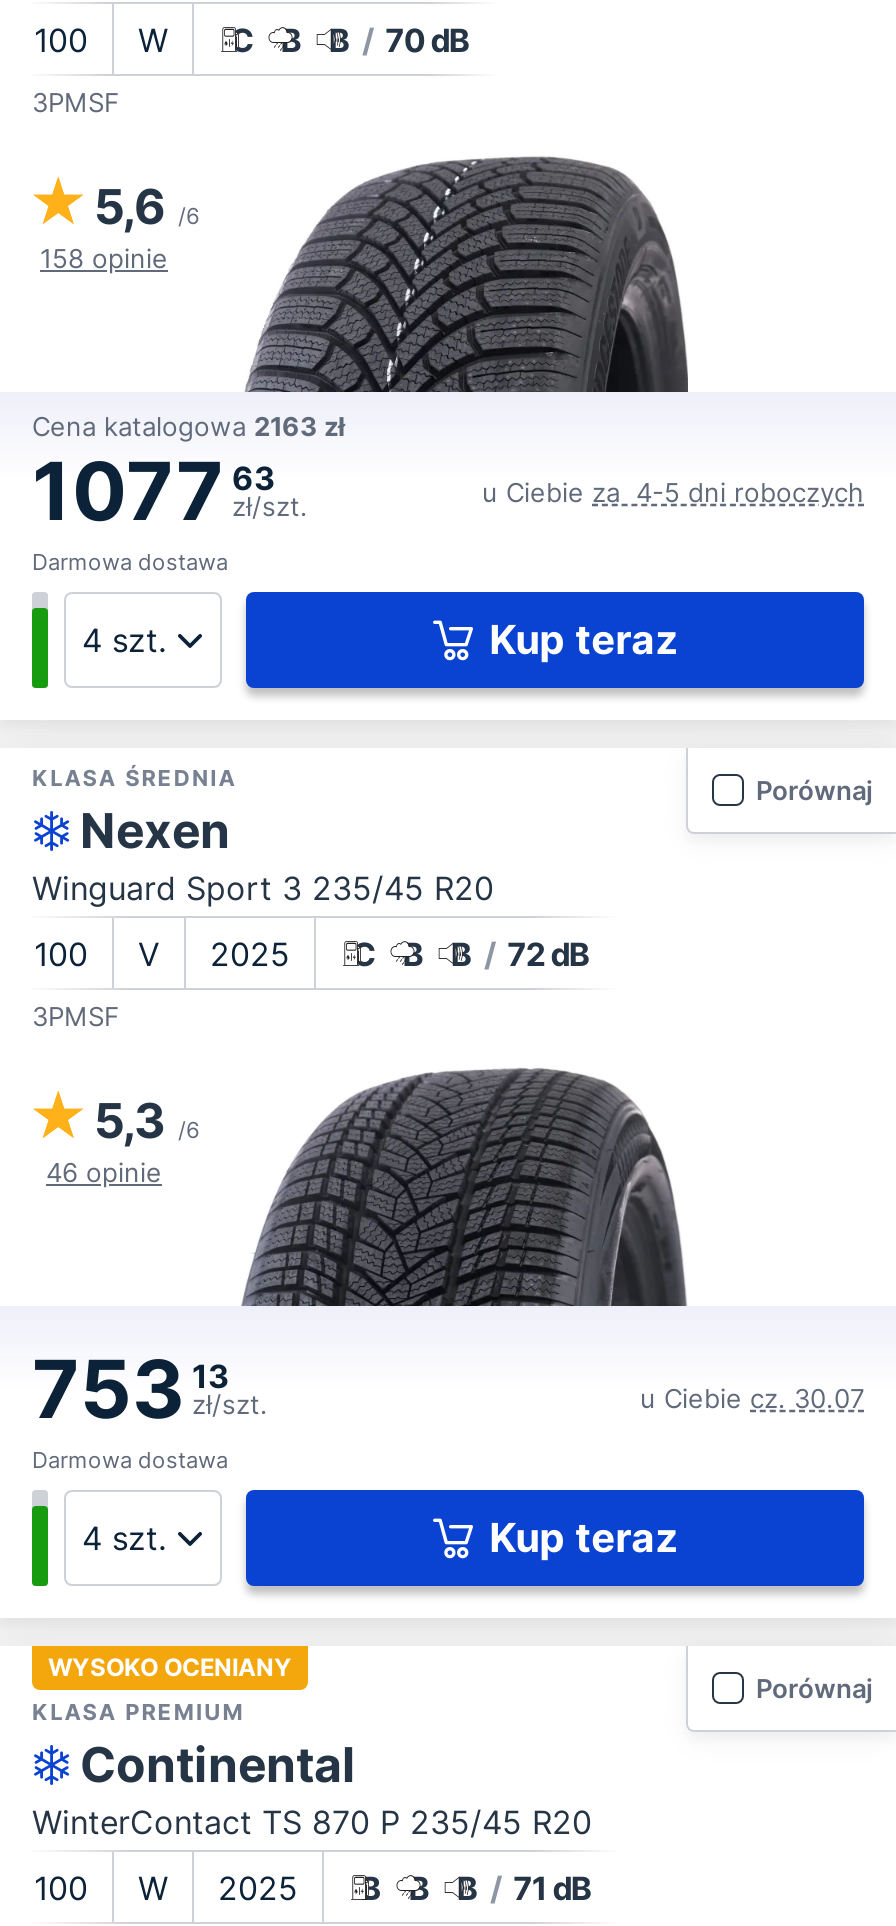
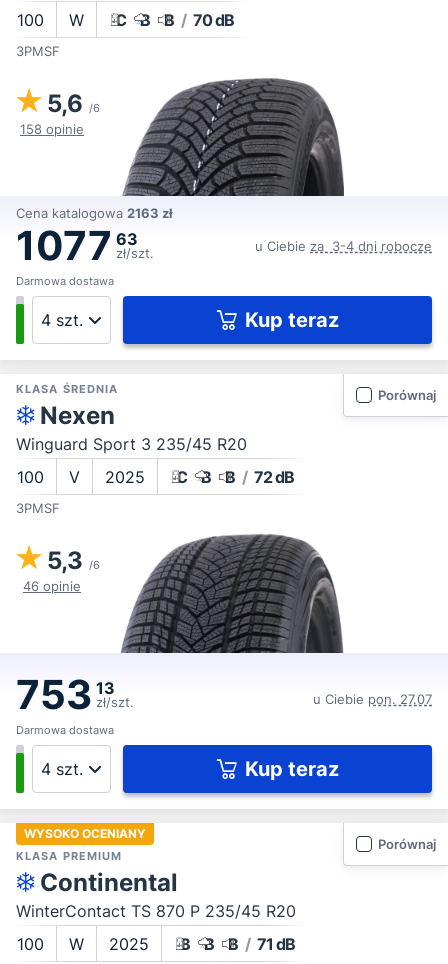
[482,476,864,508] u Ciebie za 4-5 dni roboczych -> [255,238,432,254] u Ciebie za 3-4 dni robocze
[640,1382,864,1414] u Ciebie cz. 30.07 -> [313,691,432,707] u Ciebie pon. 27.07

